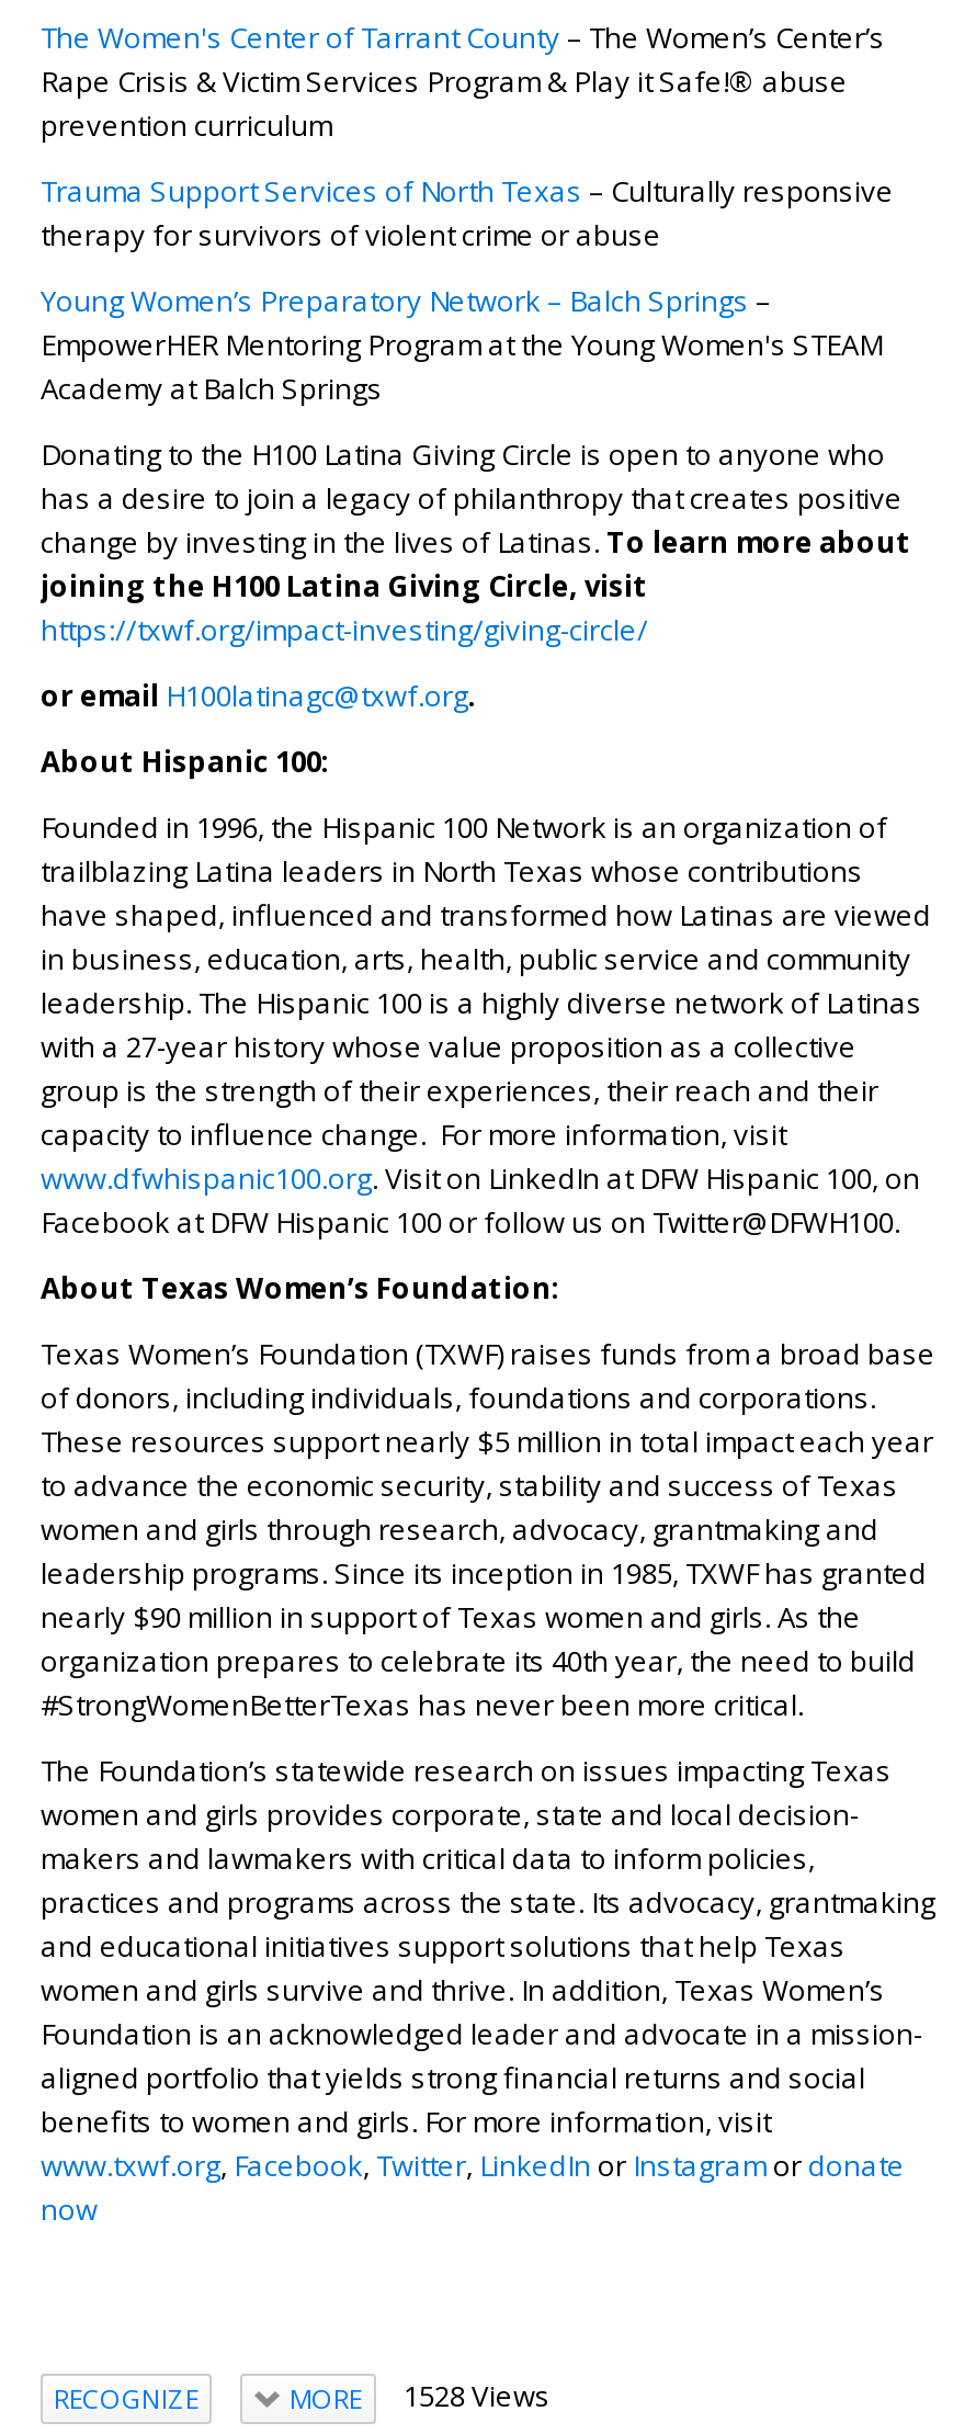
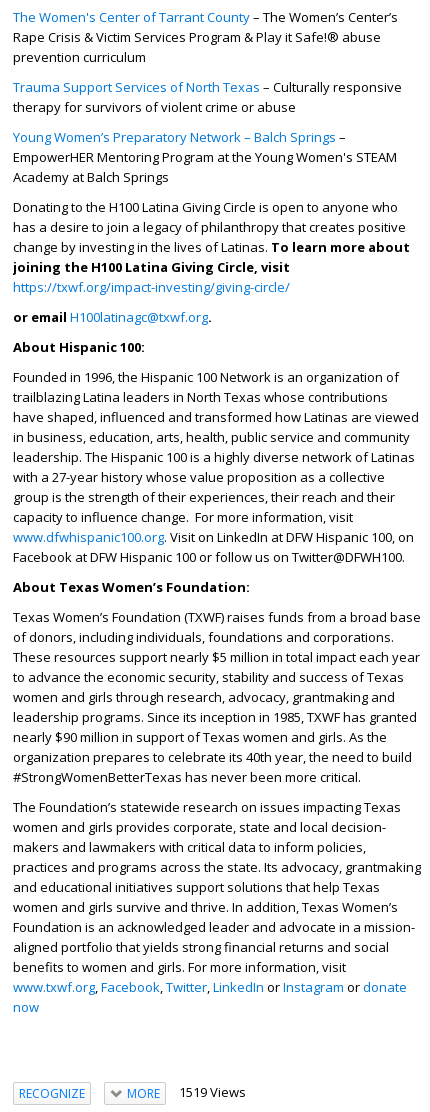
[290,2376,551,2418] MORE 1528 Views -> [126,1083,245,1102] MORE 1519 Views

